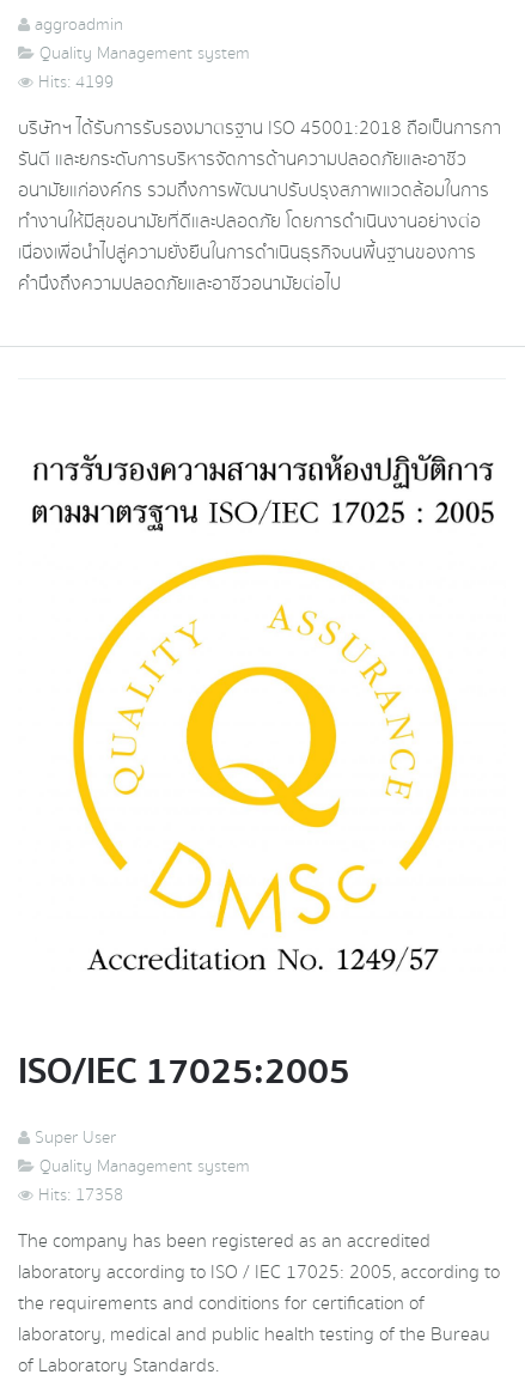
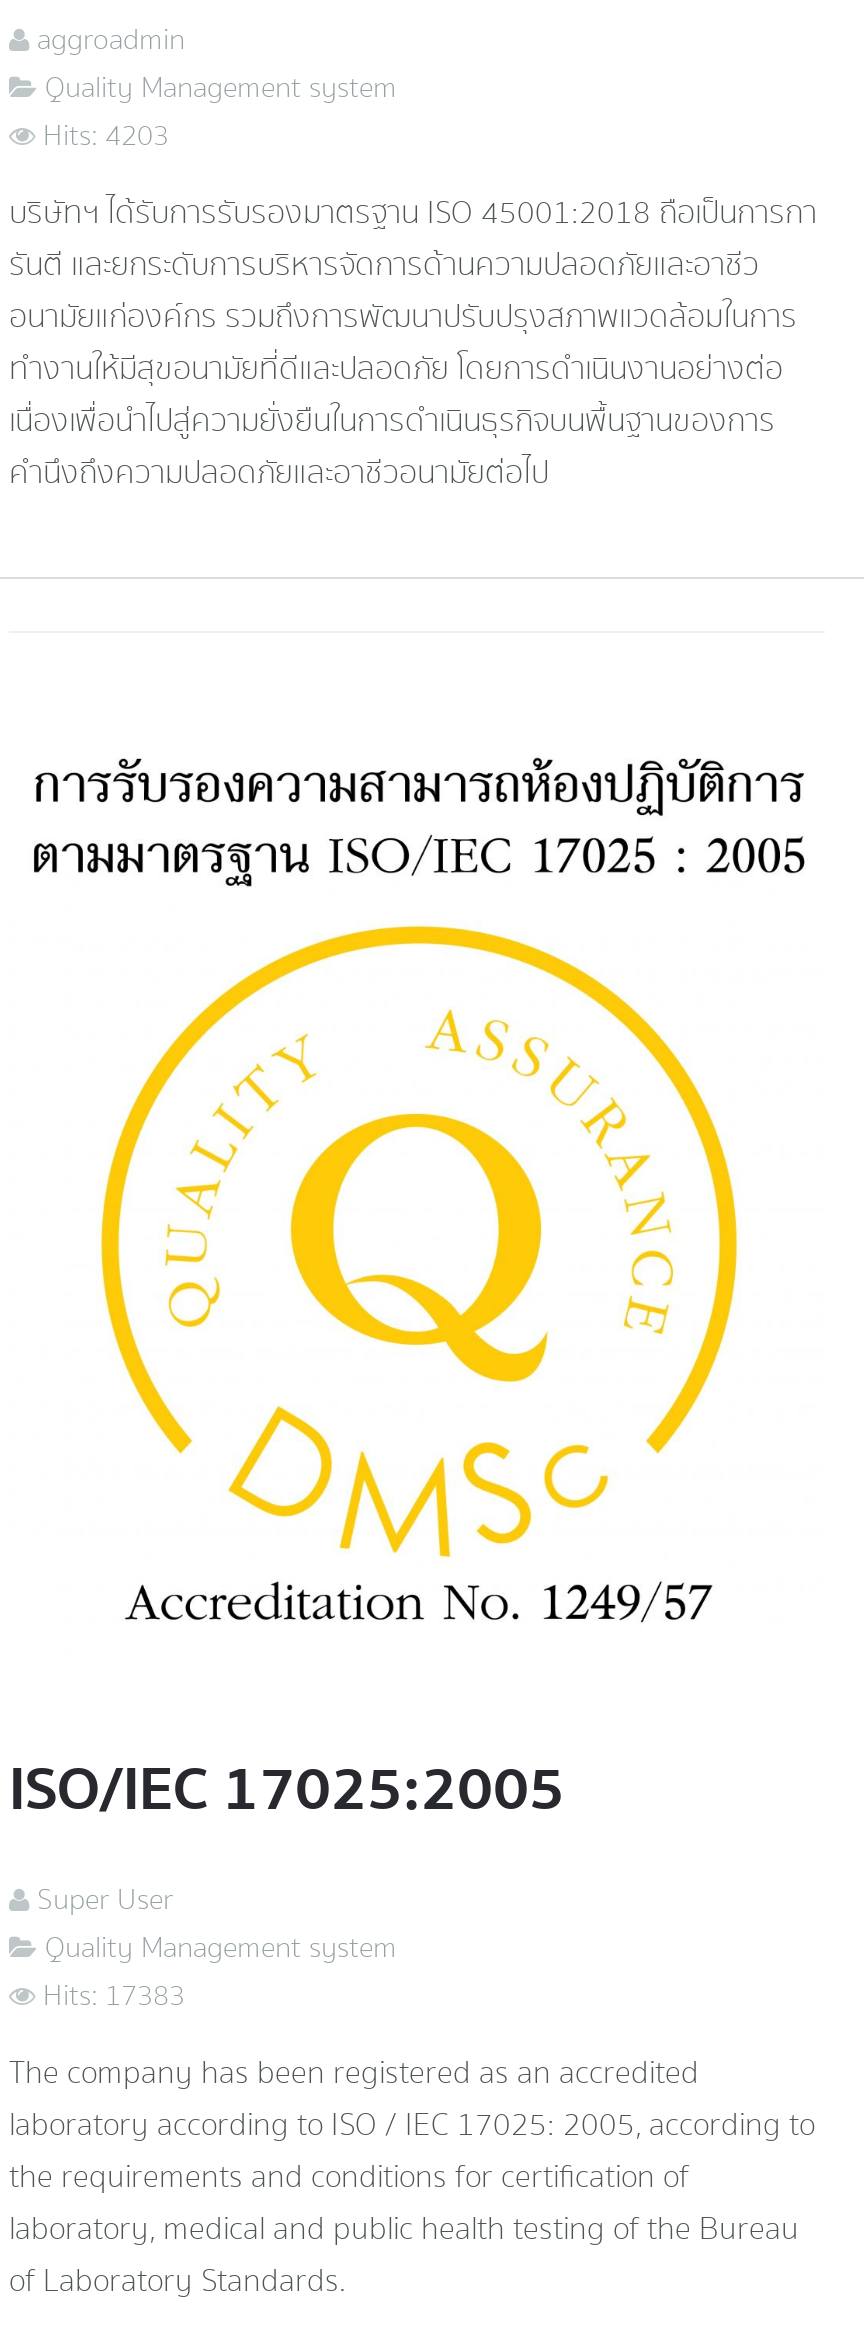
[38,69,114,94] Hits: 4199 -> [43,115,169,157] Hits: 4203
[38,1182,123,1207] Hits: 17358 -> [43,1974,185,2016] Hits: 17383

